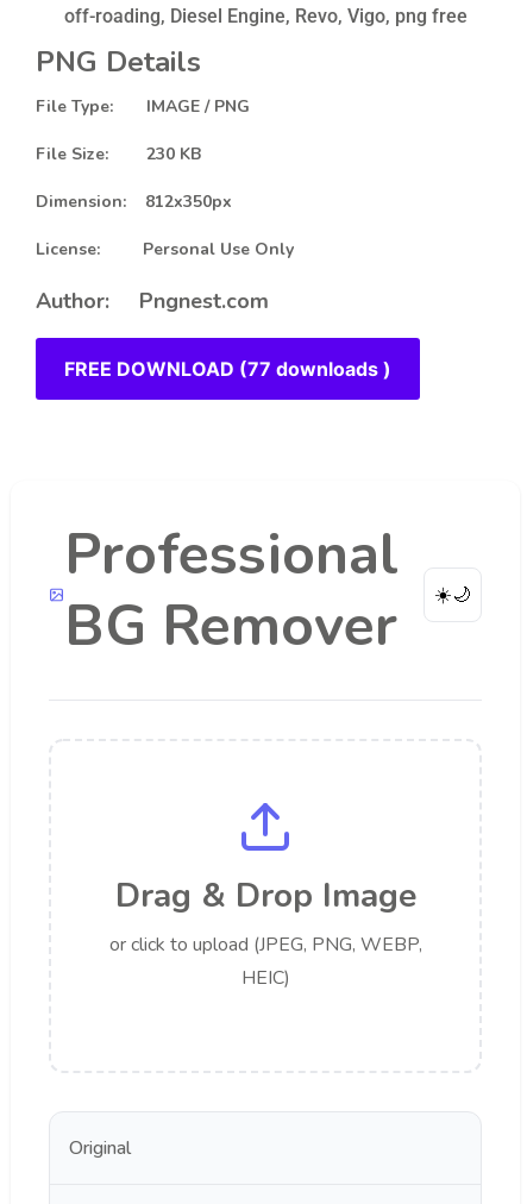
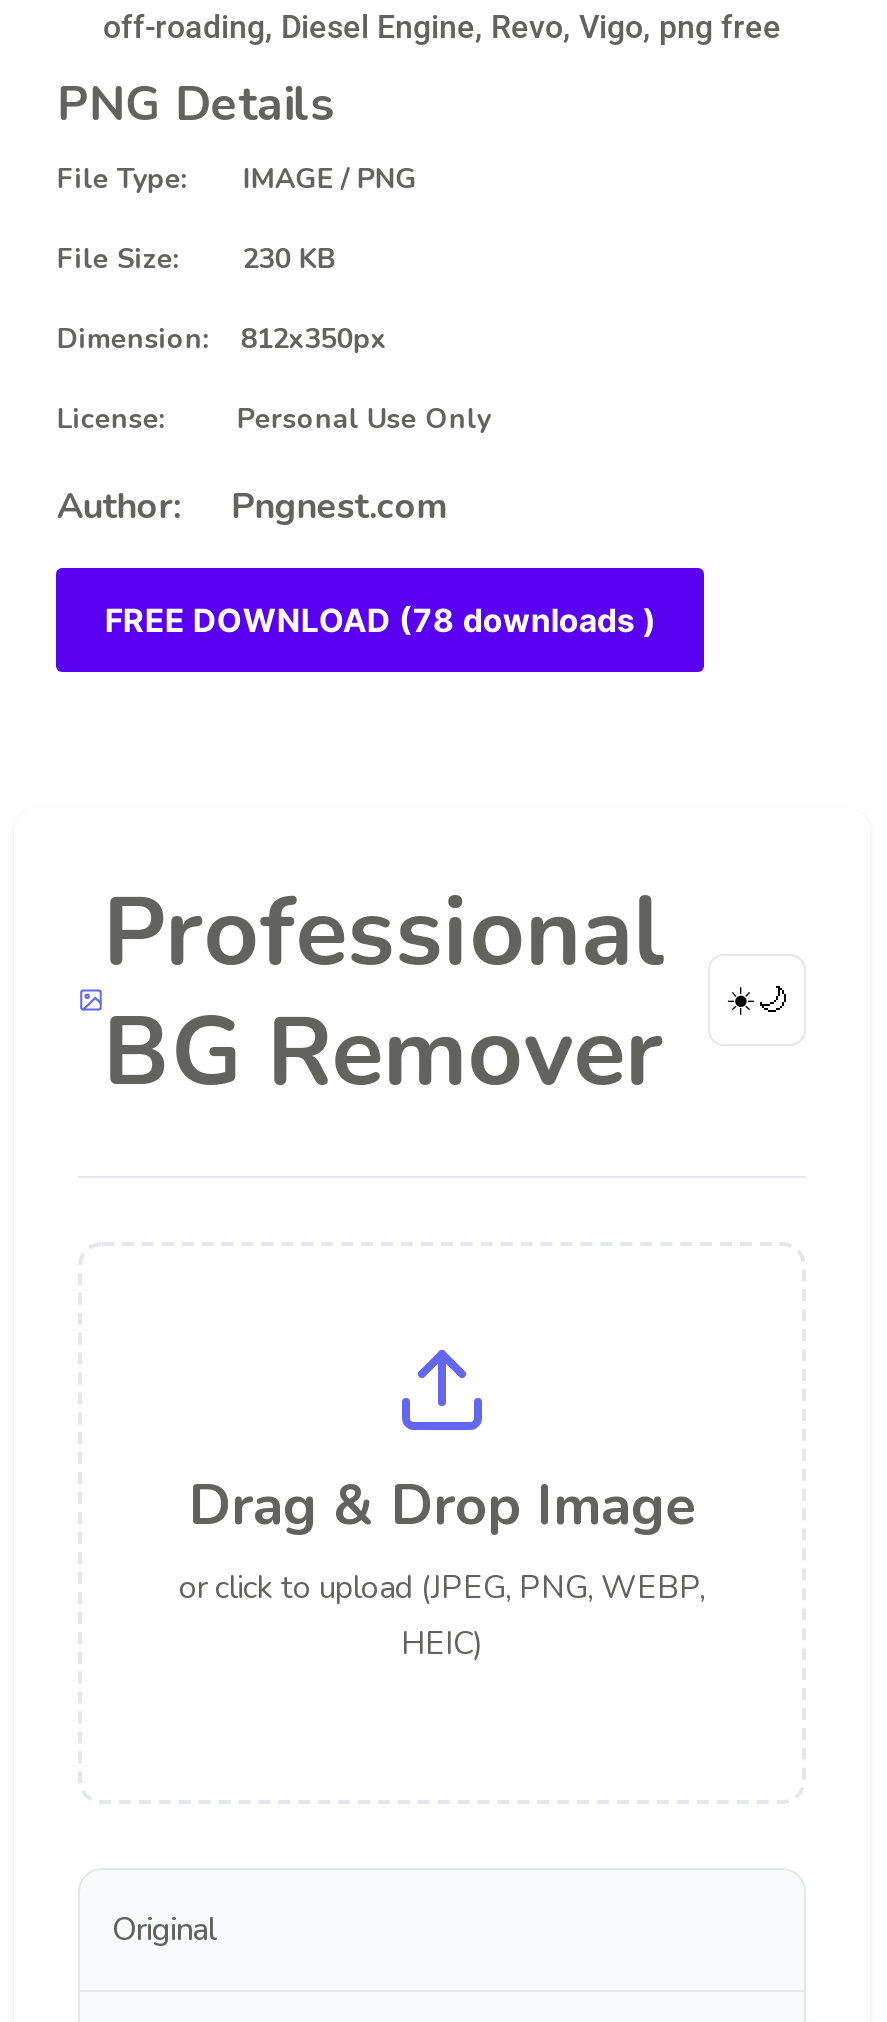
[65,357,392,381] FREE DOWNLOAD (77 downloads ) -> [105,601,657,641] FREE DOWNLOAD (78 downloads )

